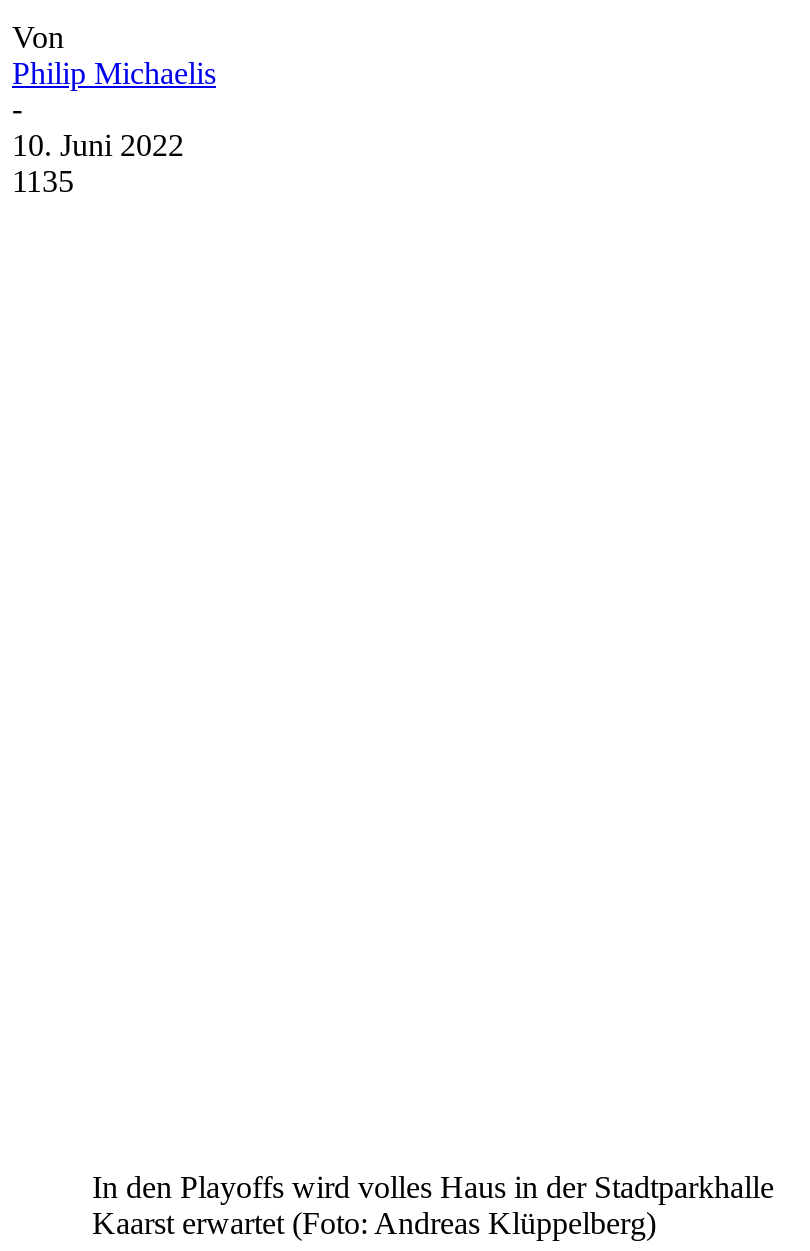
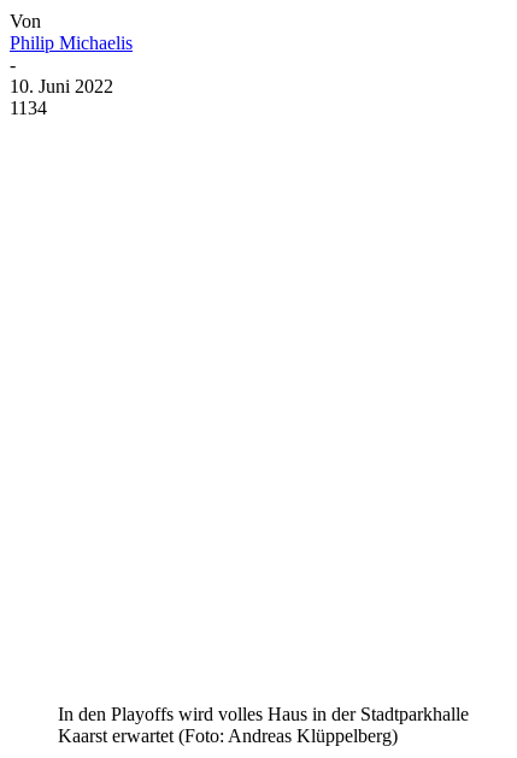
[12,165,74,199] 1135 -> [10,98,47,118] 1134

